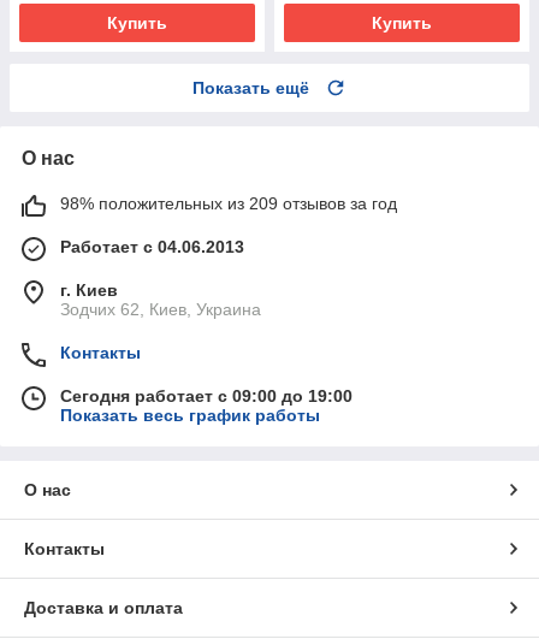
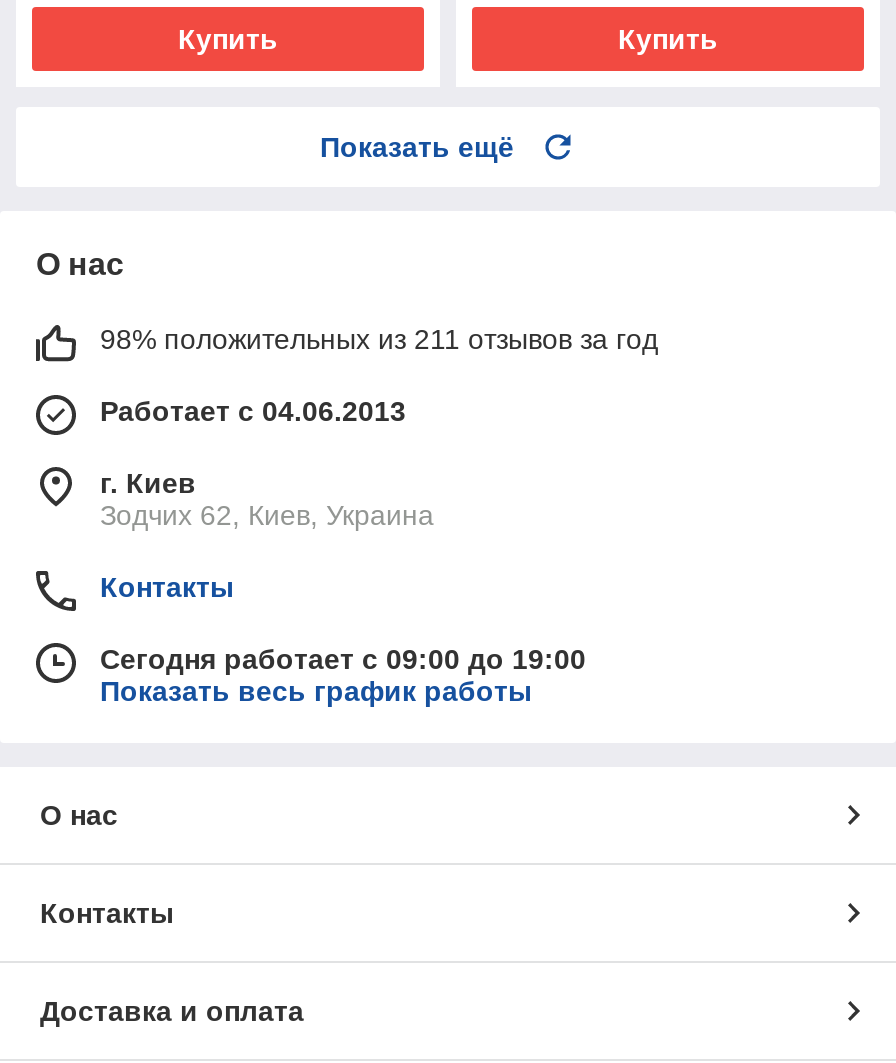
[60,194,397,213] 98% положительных из 209 отзывов за год -> [100,323,658,355] 98% положительных из 211 отзывов за год

